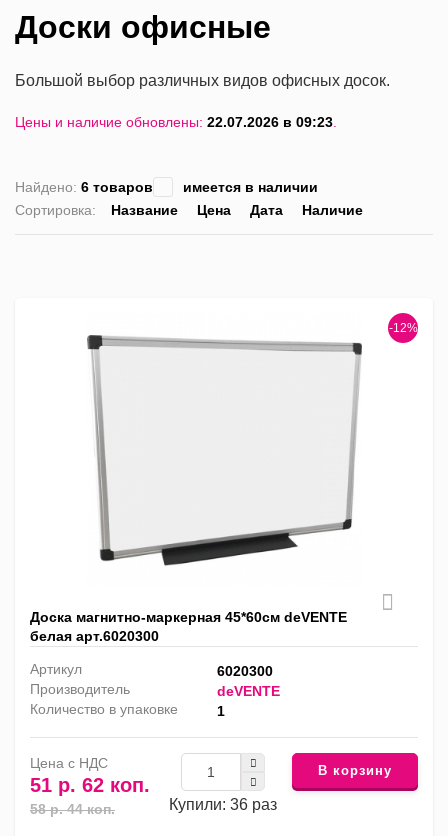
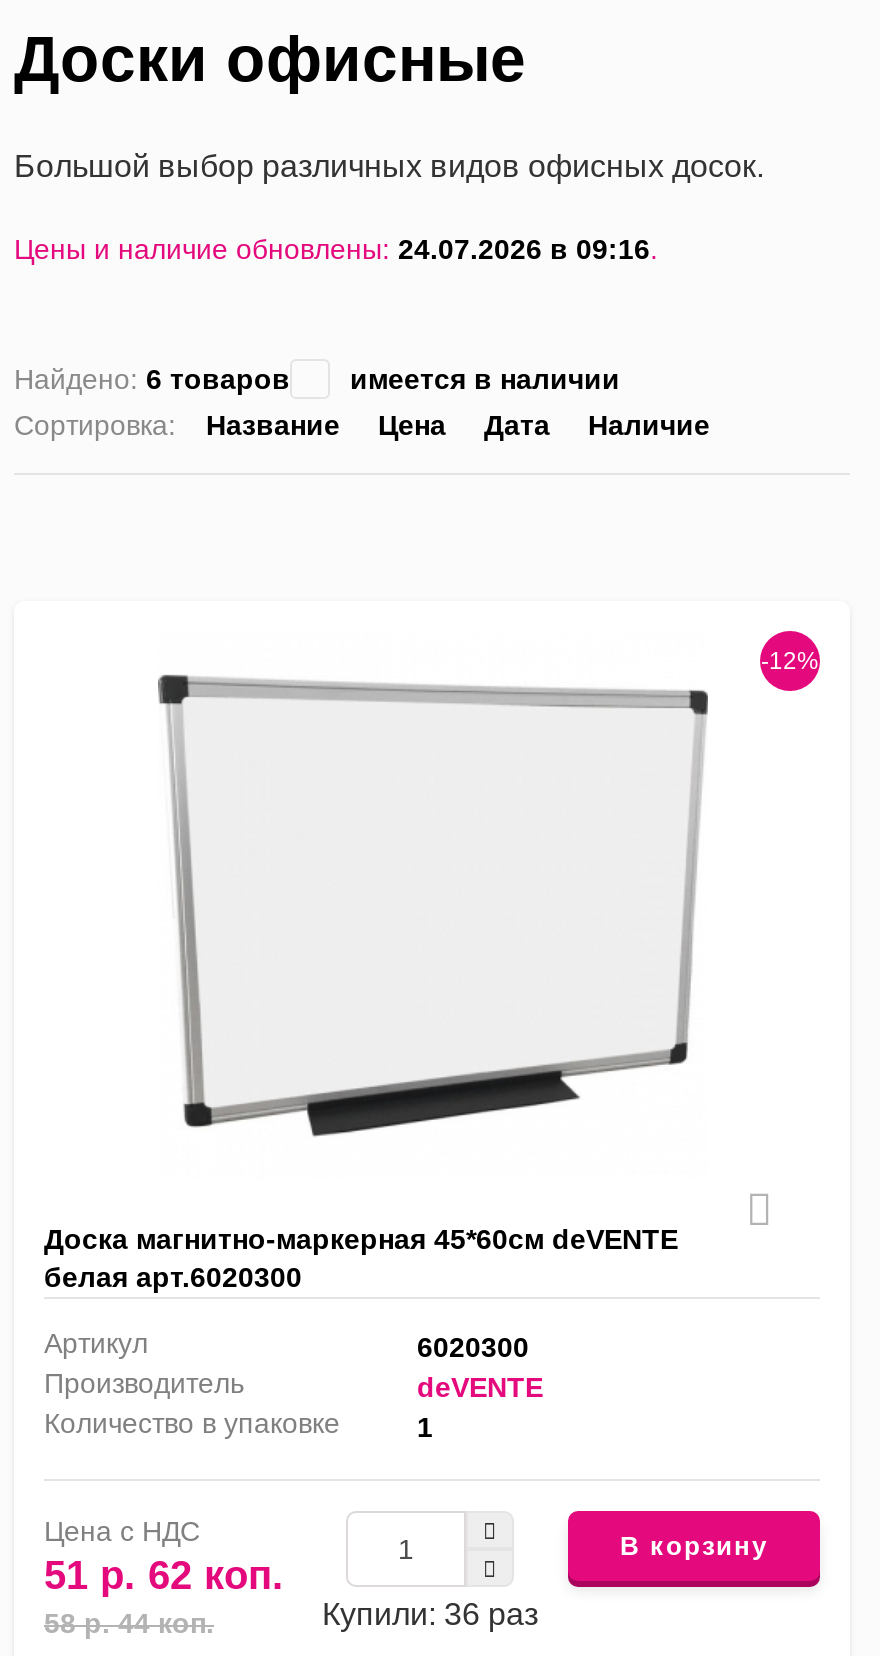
[15,114,337,130] Цены и наличие обновлены: 22.07.2026 в 09:23. -> [14,234,658,266] Цены и наличие обновлены: 24.07.2026 в 09:16.

